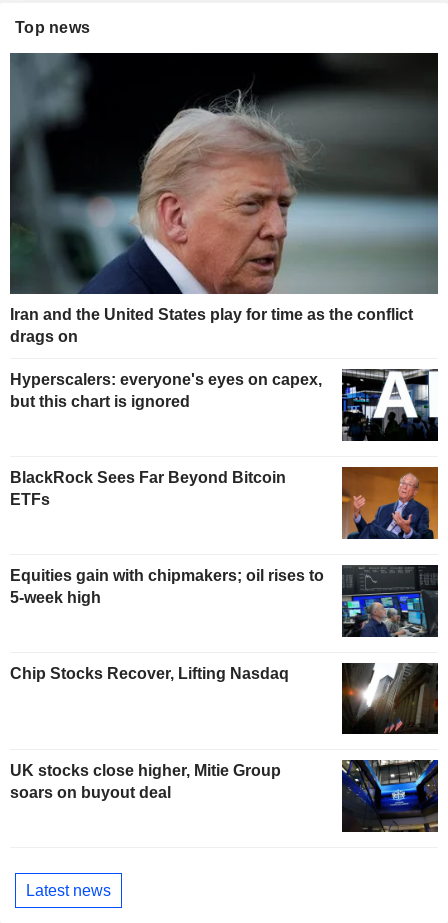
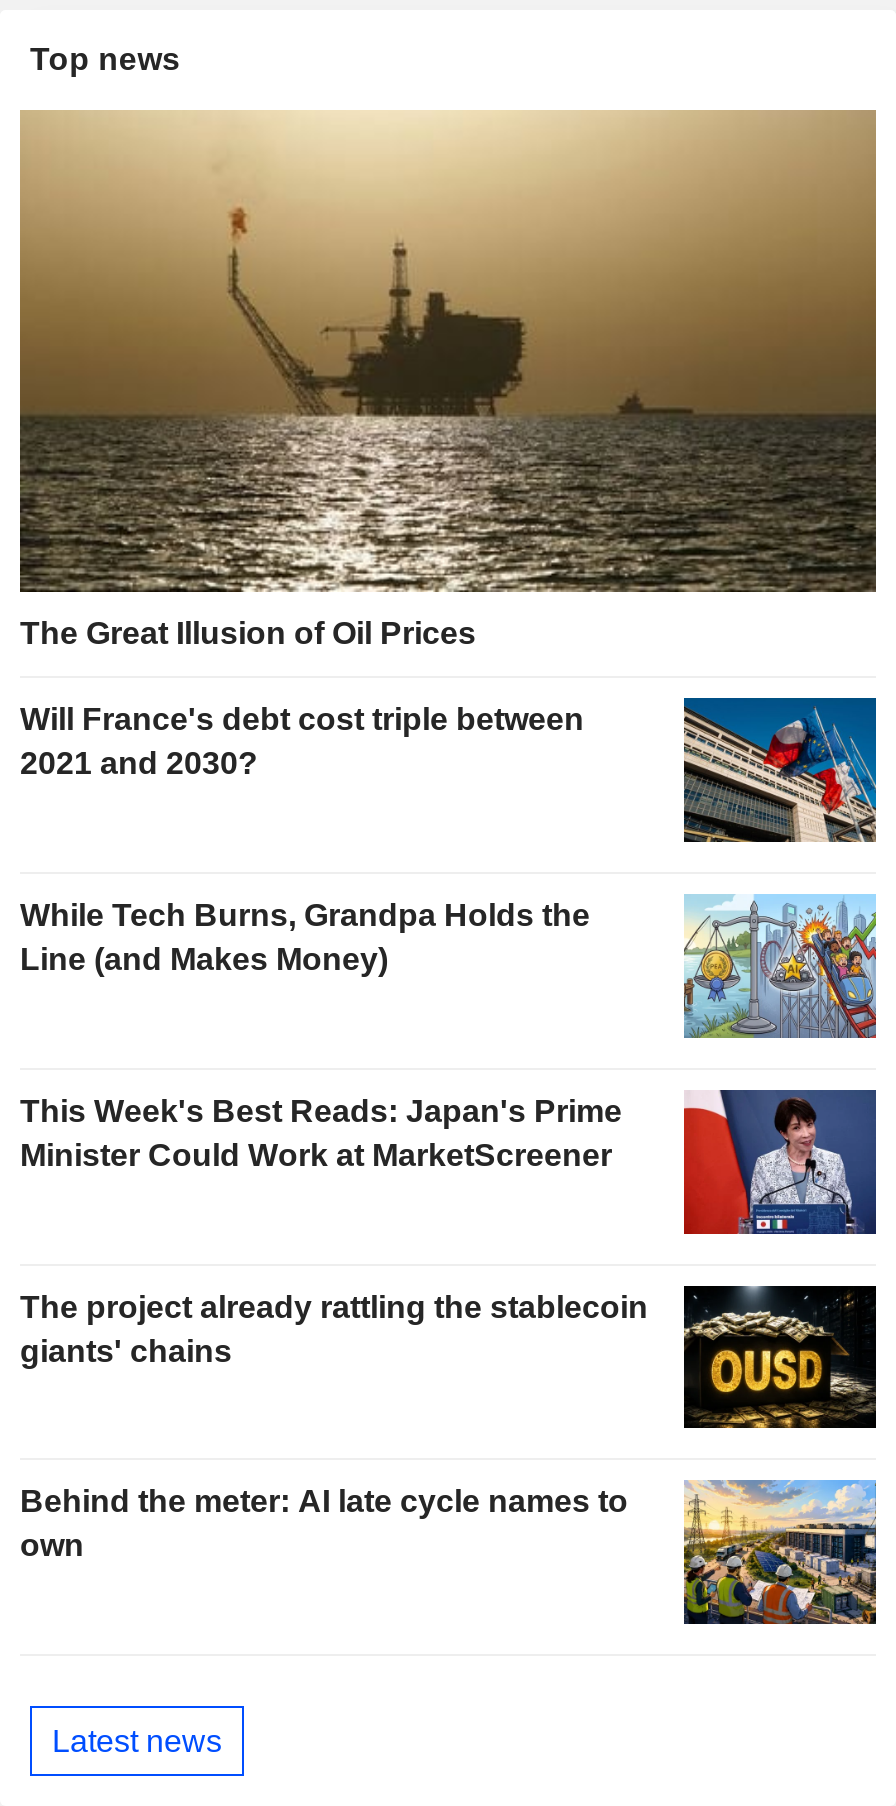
[9,52,439,345] [image] | Iran and the United States play for time as the conflict | drags on -> [18,108,878,650] [image] | The Great Illusion of Oil Prices
[10,371,322,410] Hyperscalers: everyone's eyes on capex, | but this chart is ignored -> [20,702,584,780] Will France's debt cost triple between | 2021 and 2030?
[342,368,439,442] [image] -> [682,696,878,844] [image]
[10,469,286,508] BlackRock Sees Far Beyond Bitcoin | ETFs -> [20,898,590,976] While Tech Burns, Grandpa Holds the | Line (and Makes Money)
[341,466,439,540] [image] -> [682,894,878,1040] [image]
[10,564,438,638] [image] | Equities gain with chipmakers; oil rises to | 5-week high -> [20,1088,876,1236] [image] | This Week's Best Reads: Japan's Prime | Minister Could Work at MarketScreener
[10,664,289,681] Chip Stocks Recover, Lifting Nasdaq -> [20,1289,648,1367] The project already rattling the stablecoin | giants' chains
[342,662,438,735] [image] -> [684,1284,874,1430] [image]
[10,762,281,801] UK stocks close higher, Mitie Group | soars on buyout deal -> [20,1485,628,1563] Behind the meter: AI late cycle names to | own
[341,759,438,833] [image] -> [682,1478,878,1626] [image]

